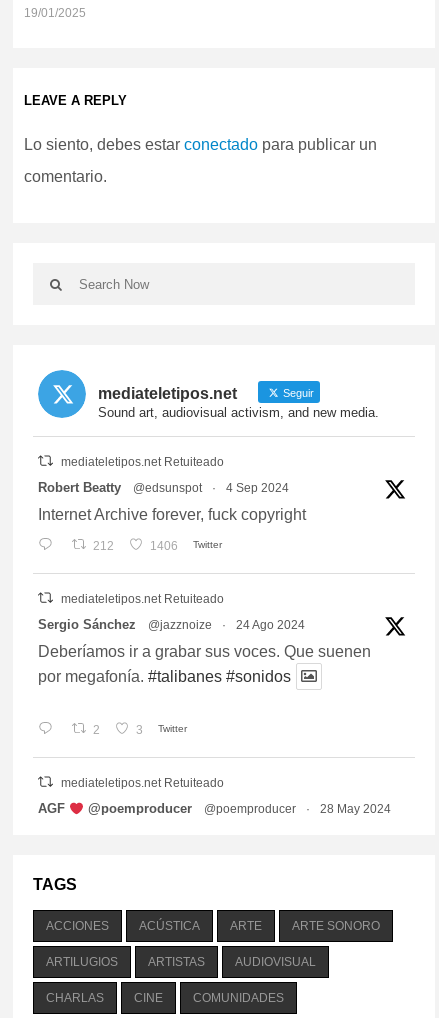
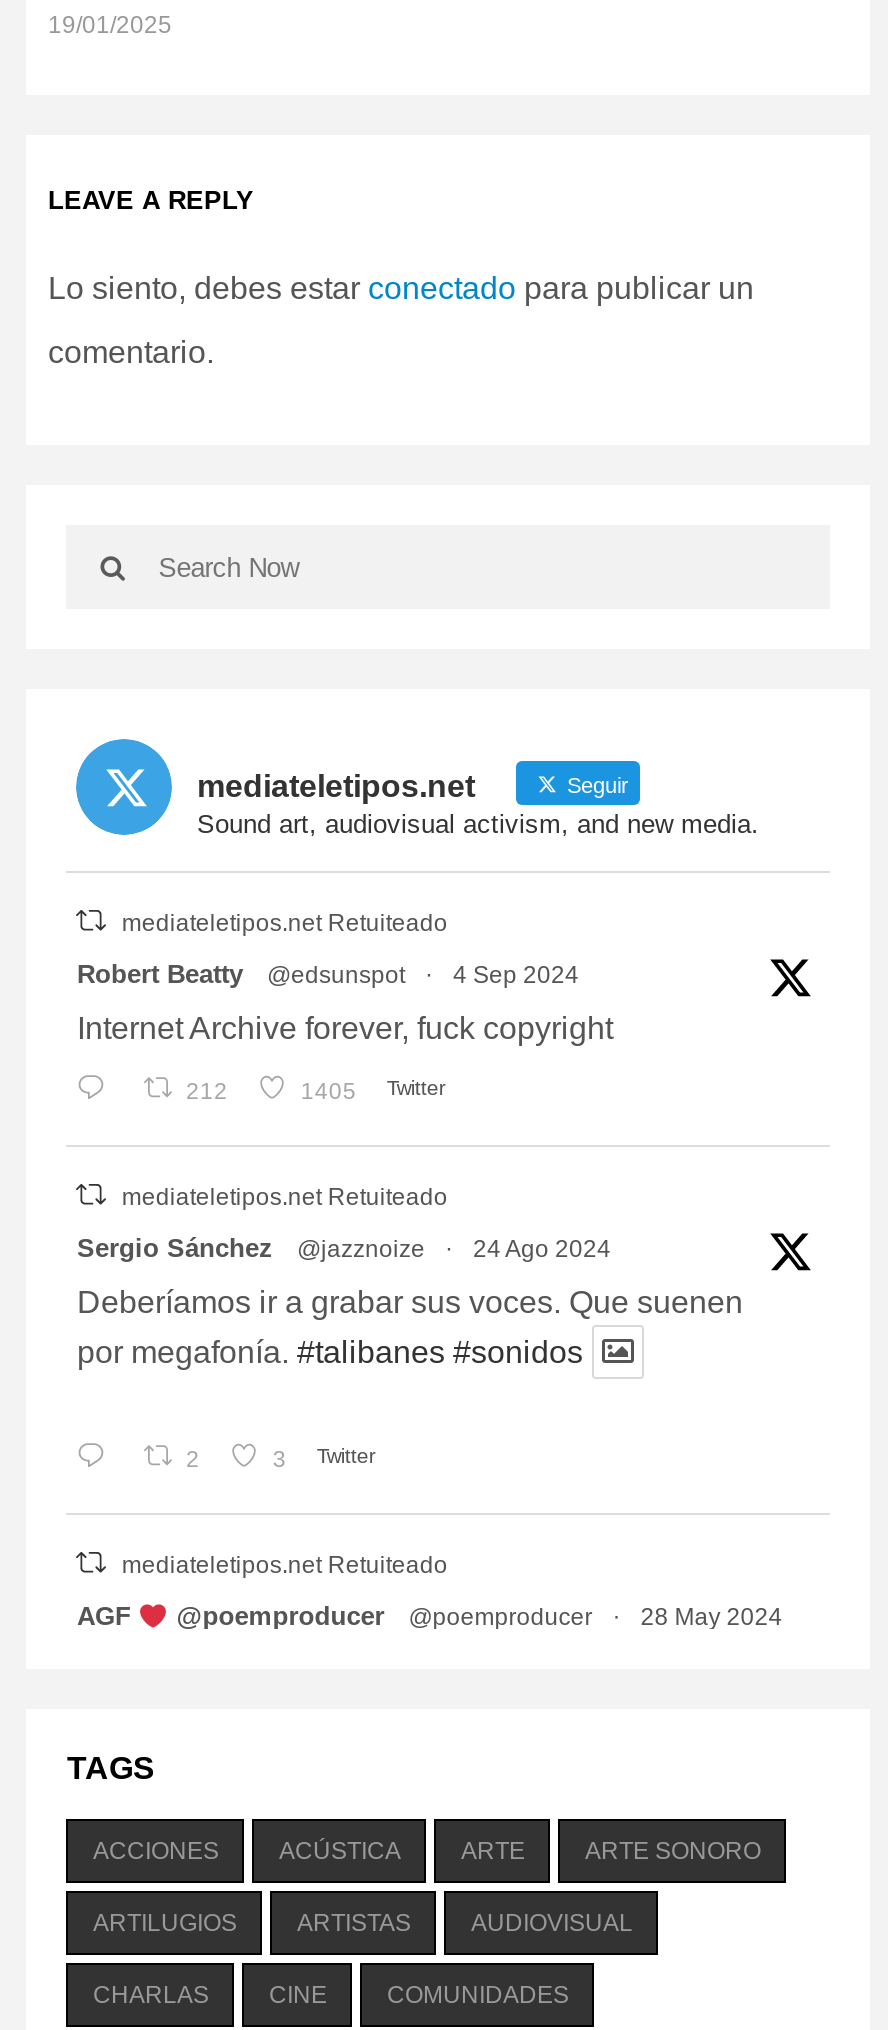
[150,539,222,552] 1406 Twitter -> [301,1077,445,1103] 1405 Twitter

